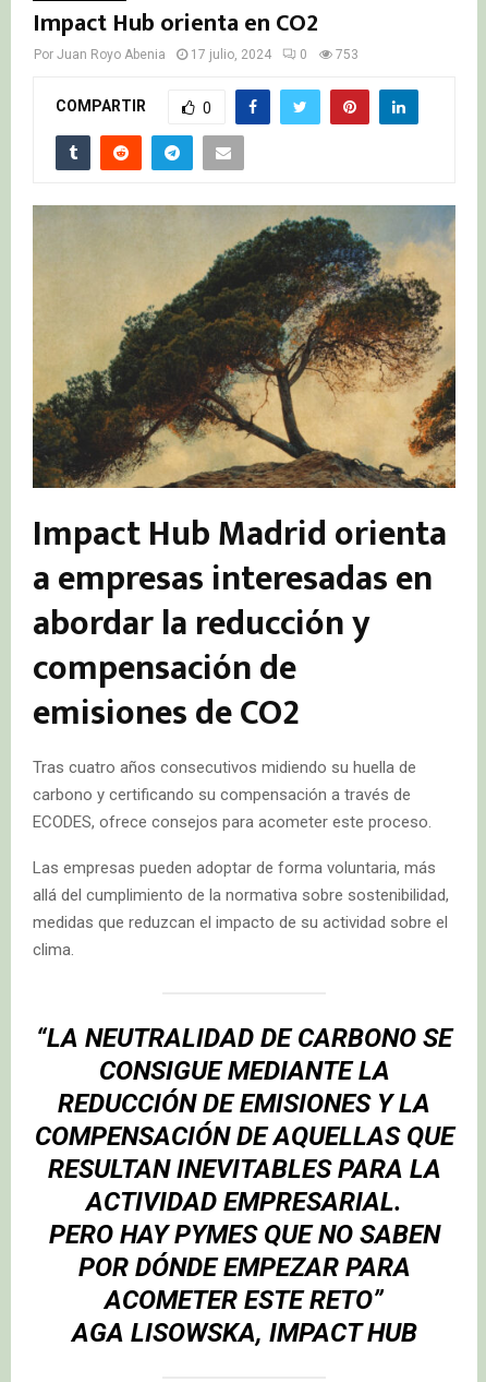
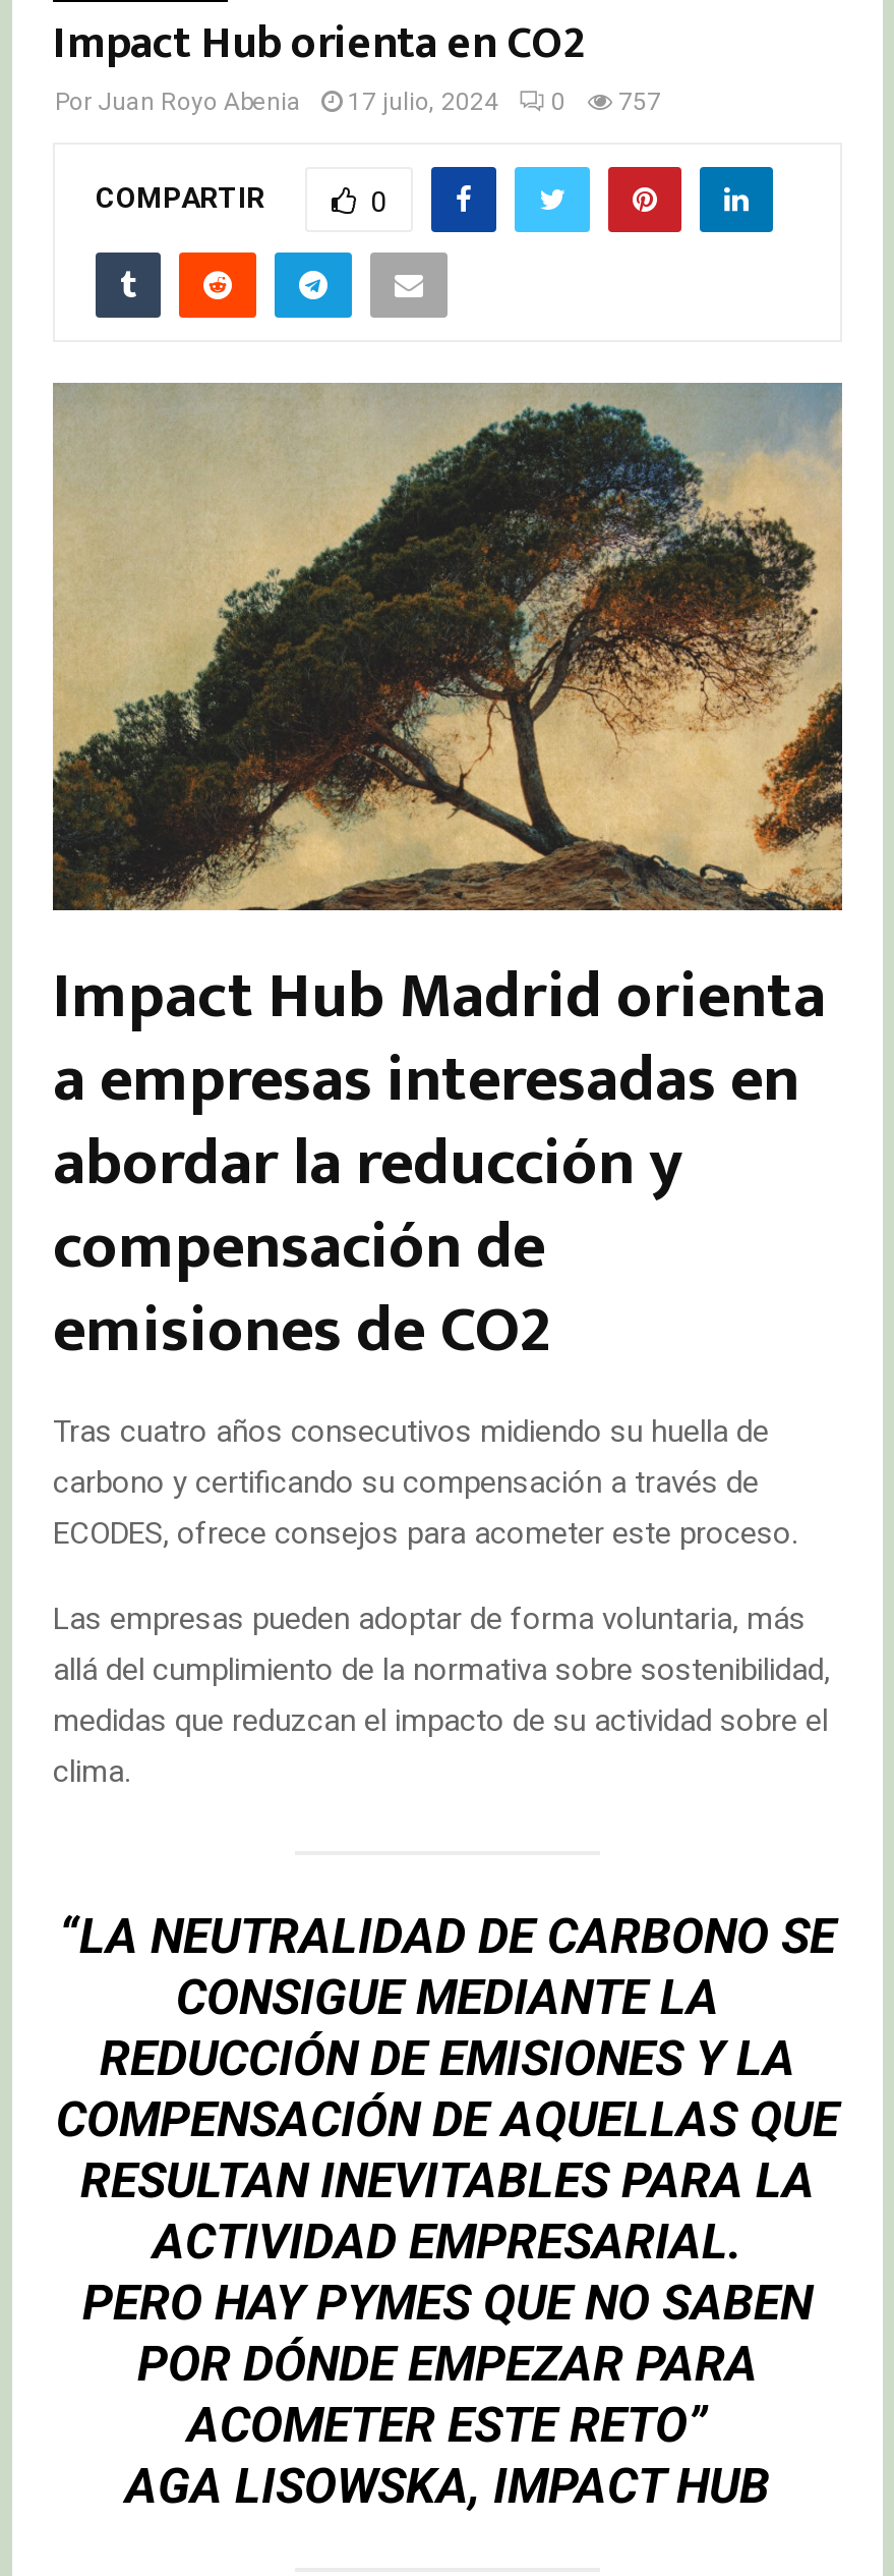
[34,47,359,62] Por Juan Royo Abenia 17 julio, 2024 0 753 -> [55,88,661,116] Por Juan Royo Abenia 17 julio, 2024 0 757

